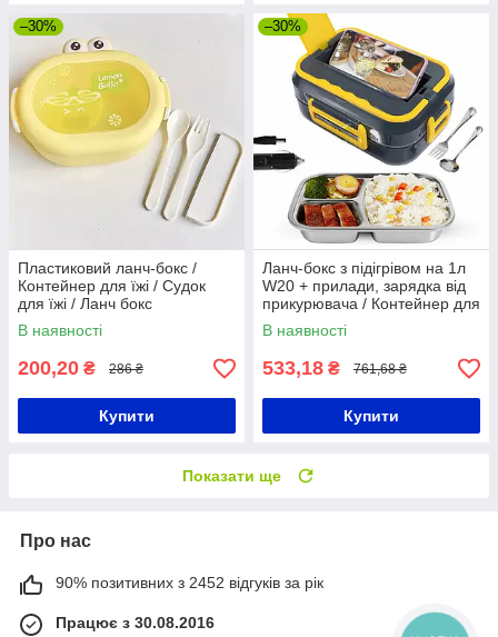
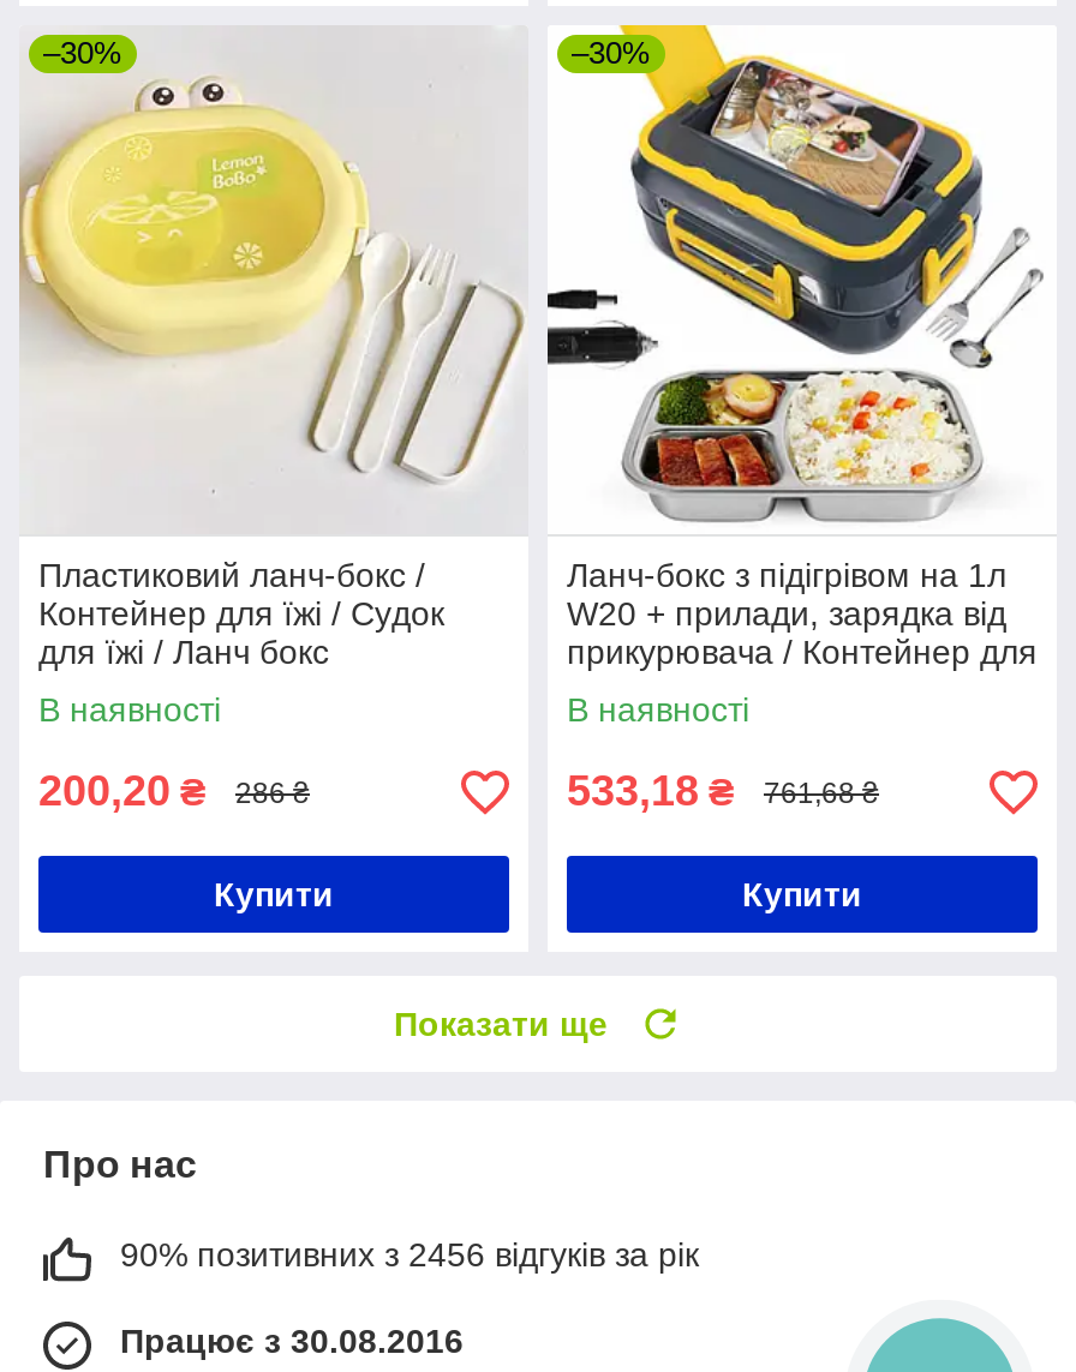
[56,574,323,592] 90% позитивних з 2452 відгуків за рік -> [120,1236,699,1274] 90% позитивних з 2456 відгуків за рік

